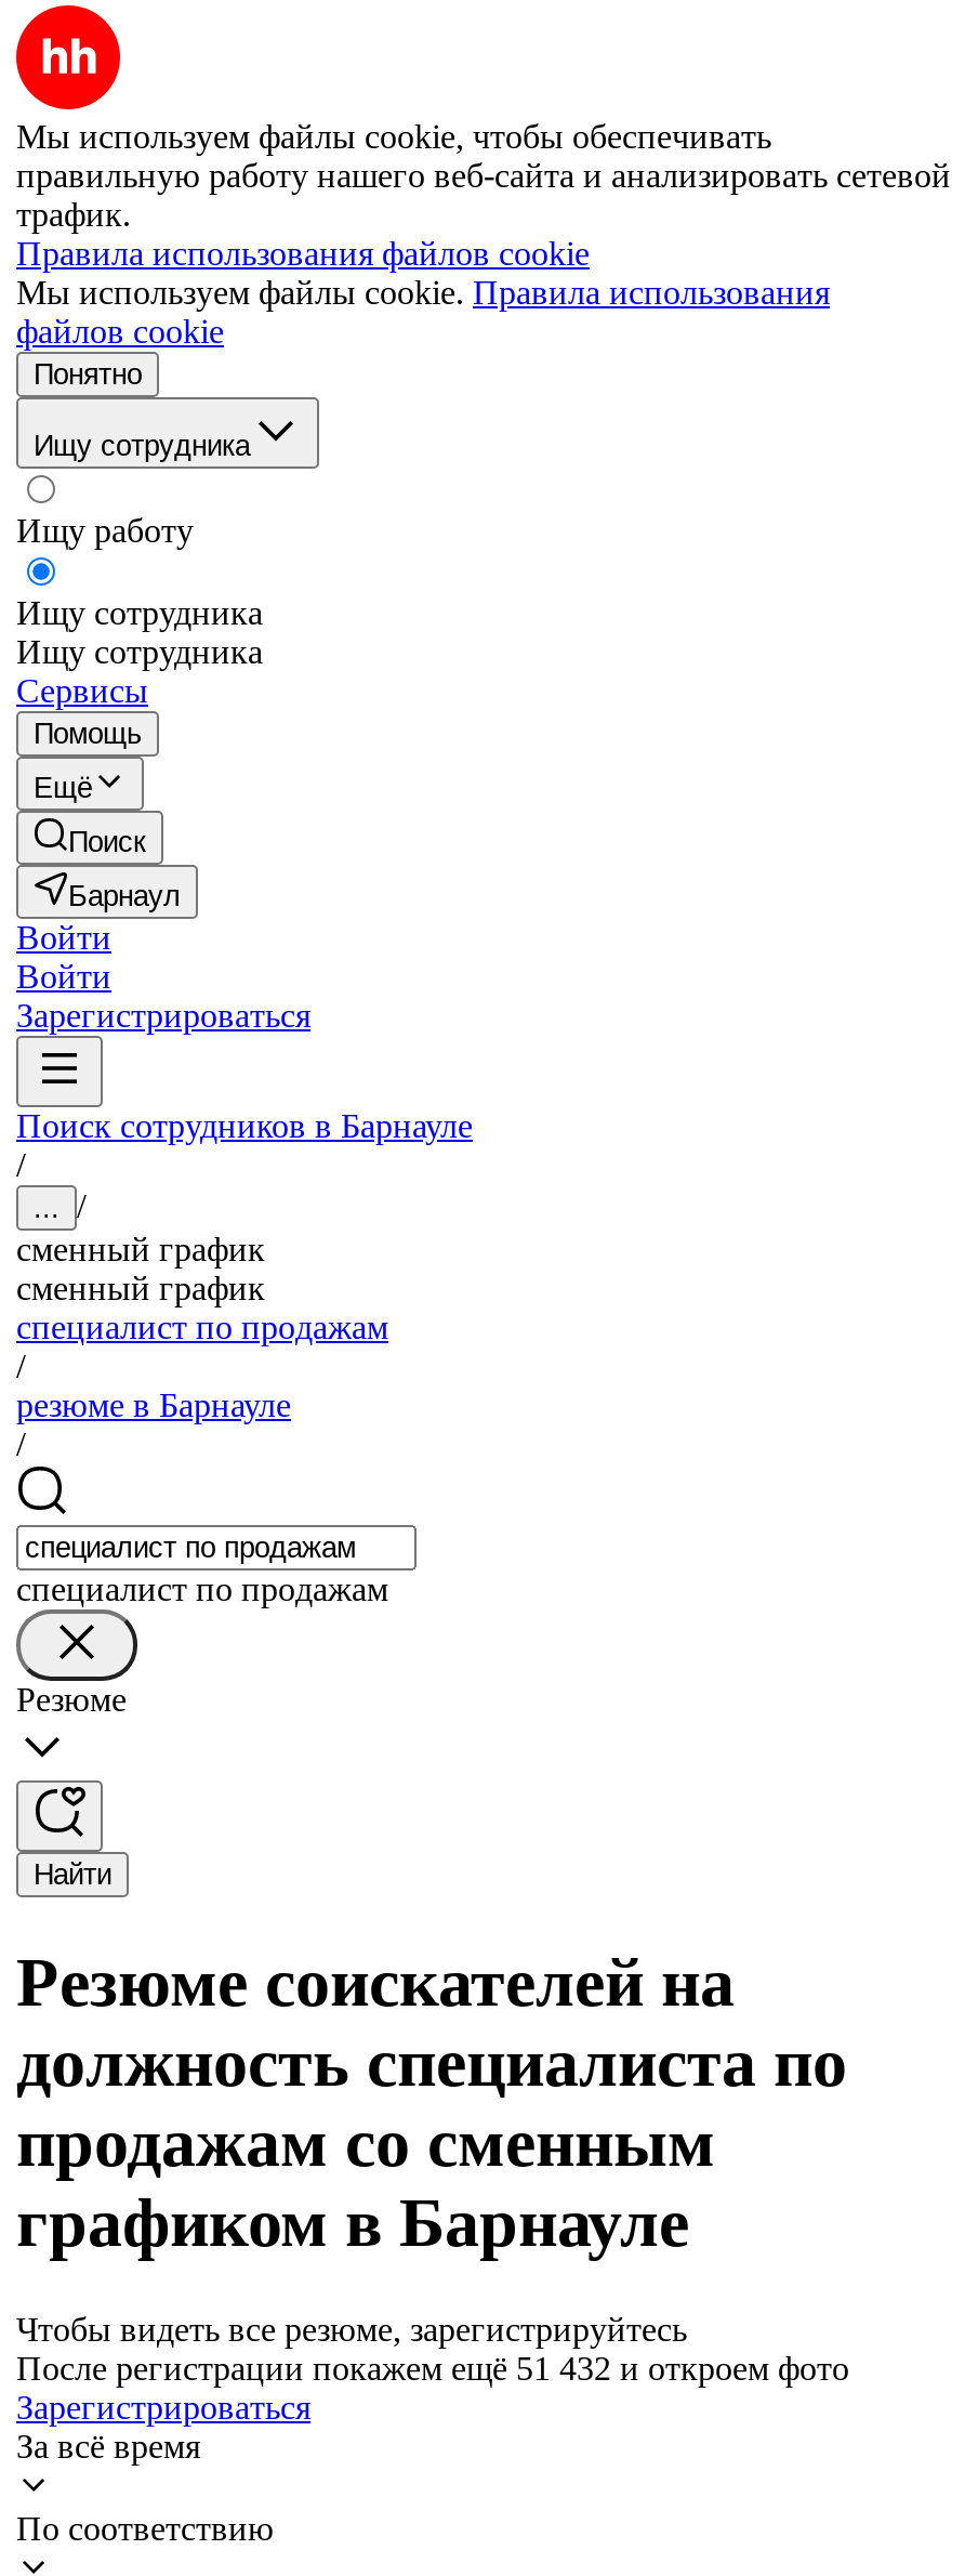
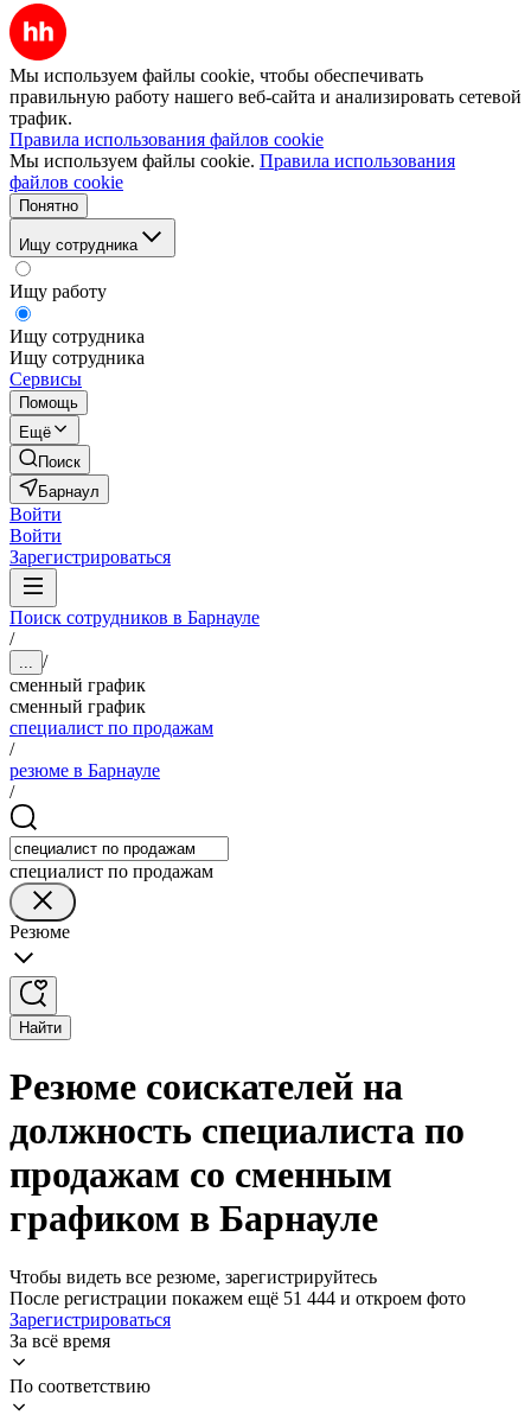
[16,2350,849,2386] После регистрации покажем ещё 51 432 и откроем фото -> [9,1288,466,1308] После регистрации покажем ещё 51 444 и откроем фото

